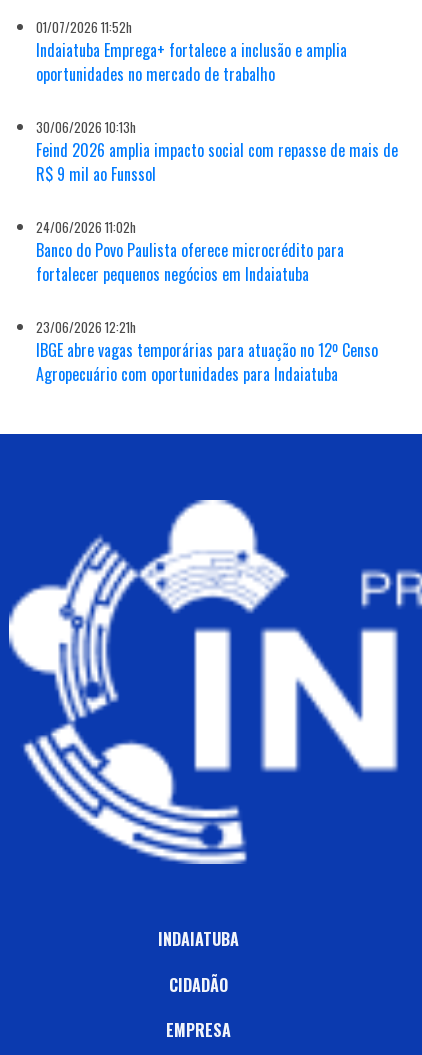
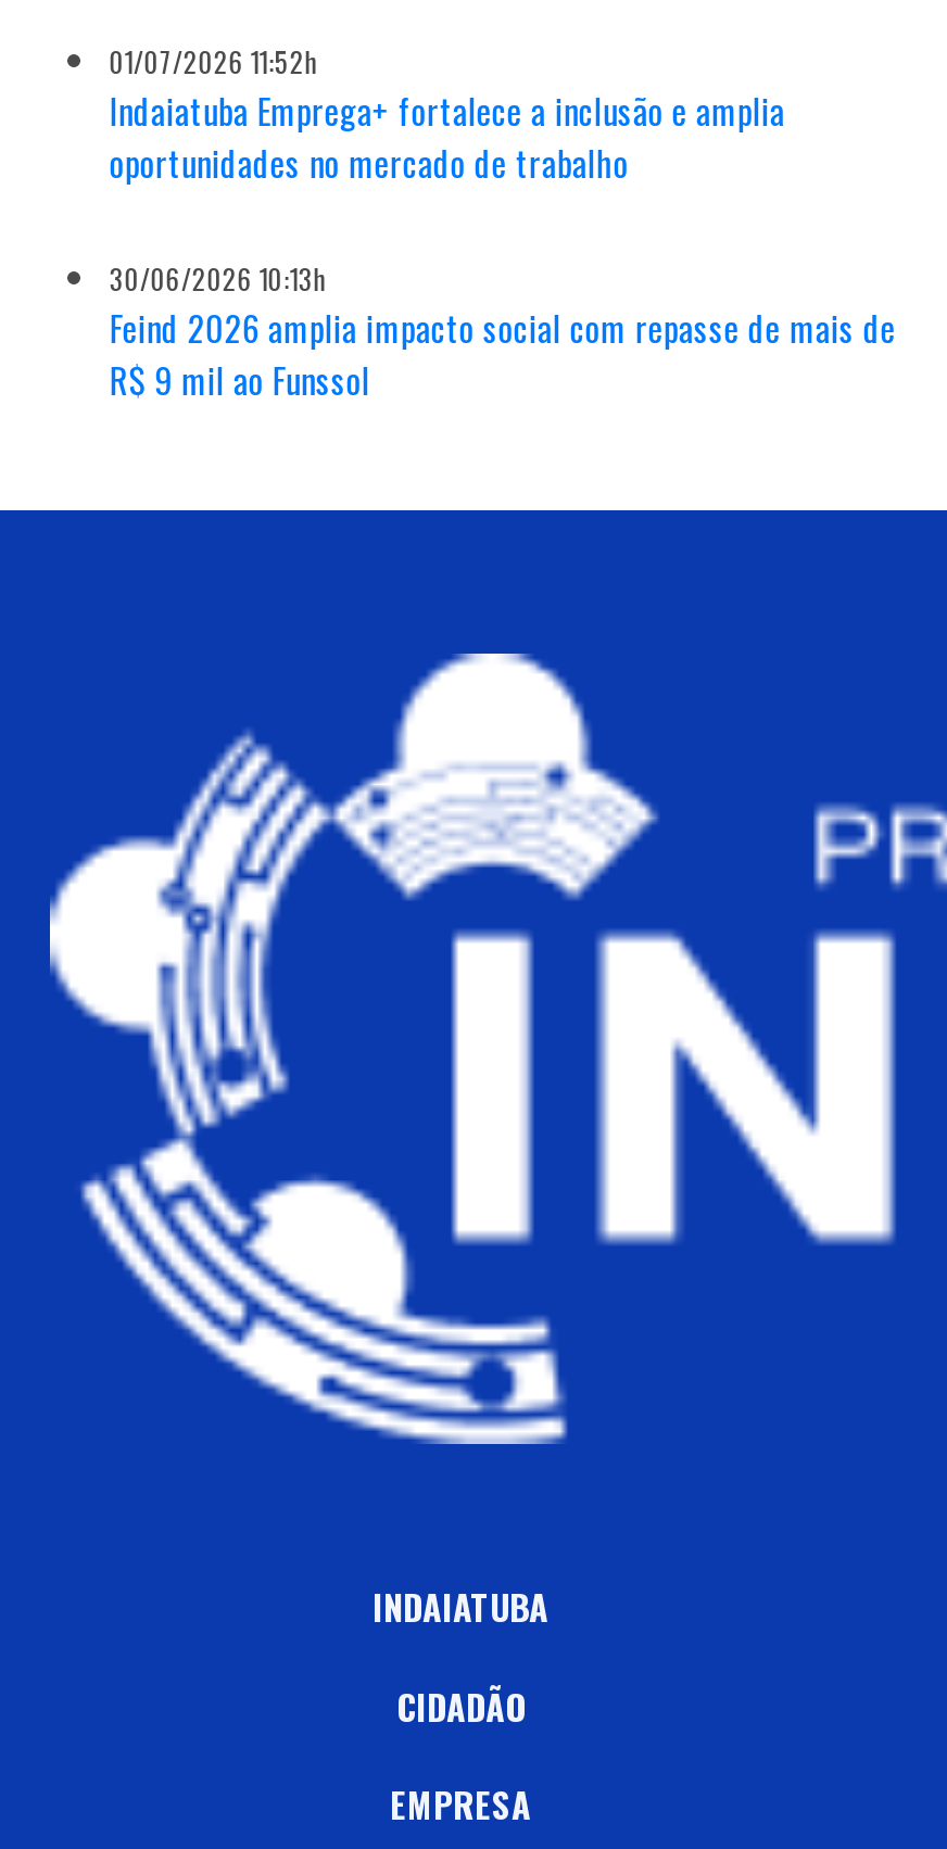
[36,218,378,386] 24/06/2026 11:02h | Banco do Povo Paulista oferece microcrédito para | fortalecer pequenos negócios em Indaiatuba | 23/06/2026 12:21h | IBGE abre vagas temporárias para atuação no 12º Censo | Agropecuário com oportunidades para Indaiatuba -> none

